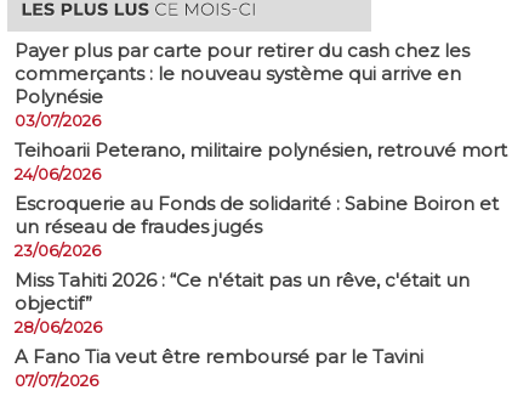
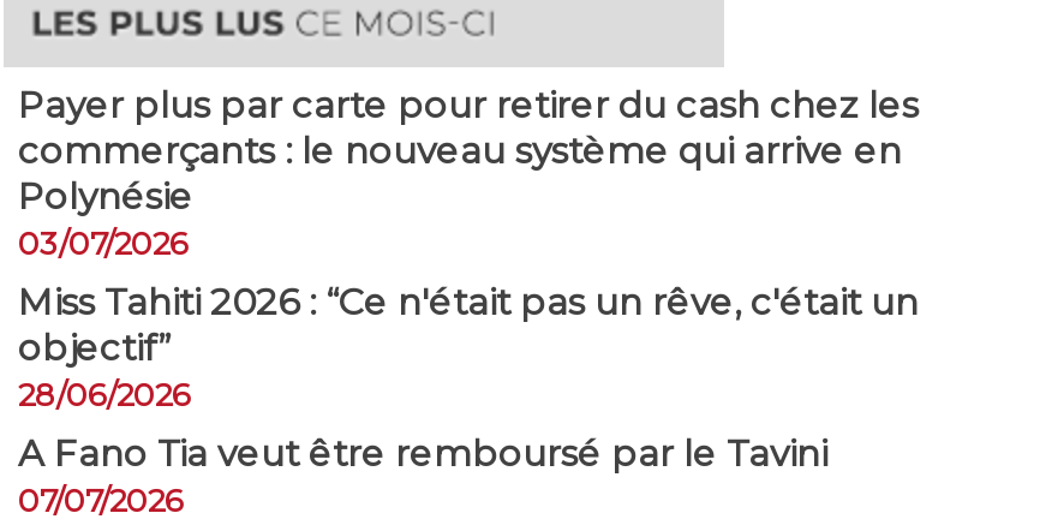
[15,138,507,260] Teihoarii Peterano, militaire polynésien, retrouvé mort | 24/06/2026 | Escroquerie au Fonds de solidarité : Sabine Boiron et | un réseau de fraudes jugés | 23/06/2026 -> none

